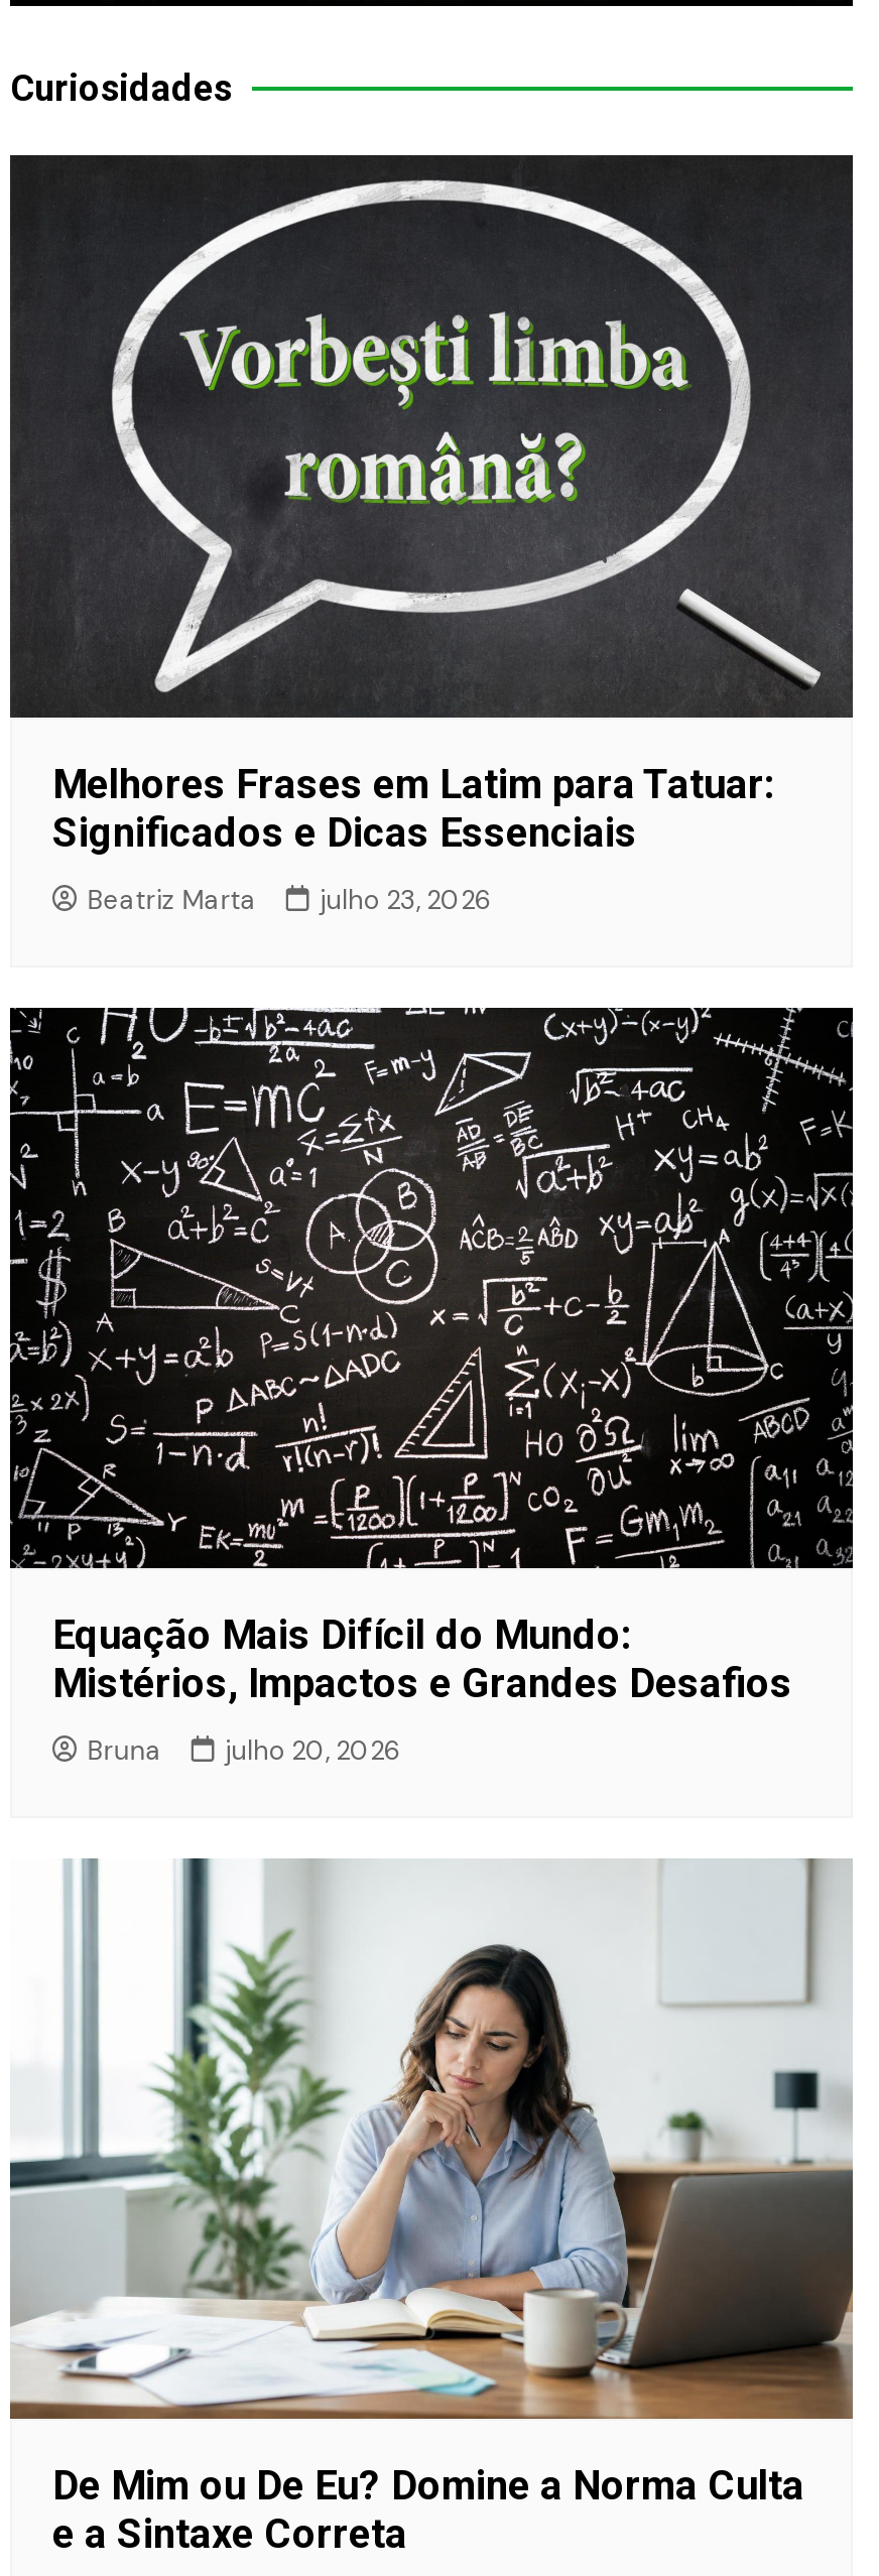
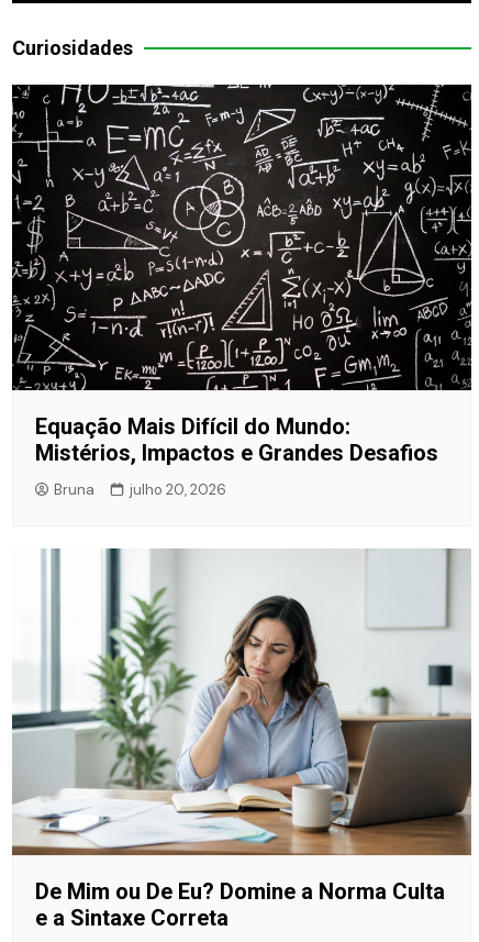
[10,153,853,917] [image] | Melhores Frases em Latim para Tatuar: | Significados e Dicas Essenciais | Beatriz Marta | julho 23, 2026 -> none

